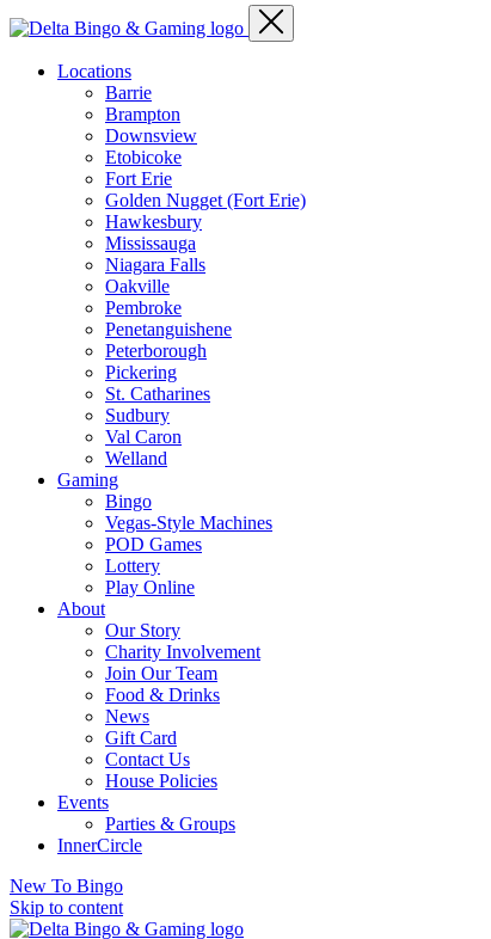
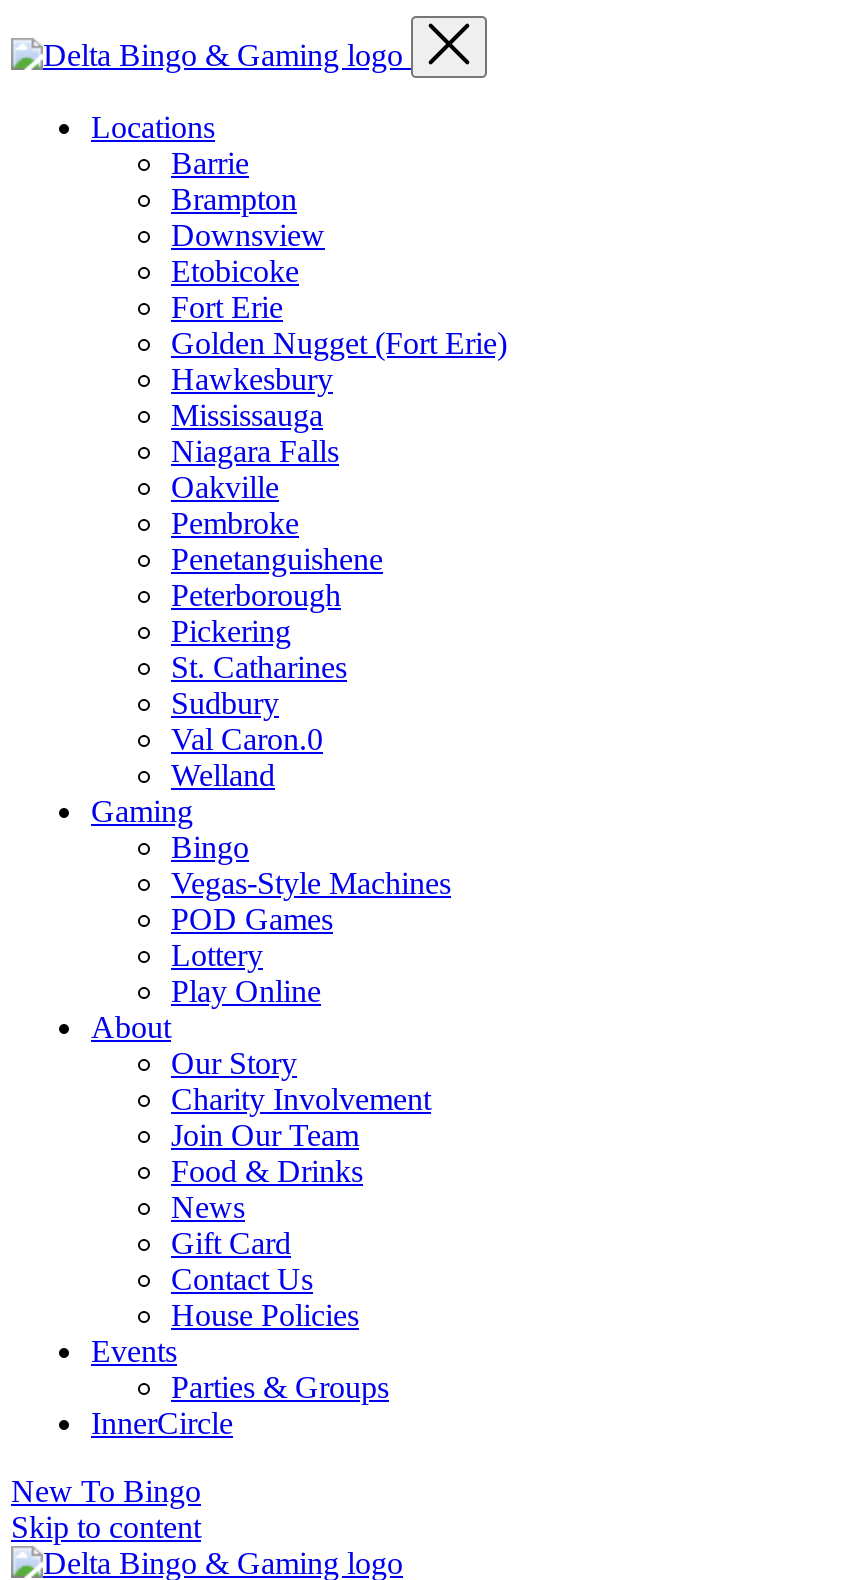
[105,426,182,447] Val Caron -> [171,722,323,756] Val Caron.0

